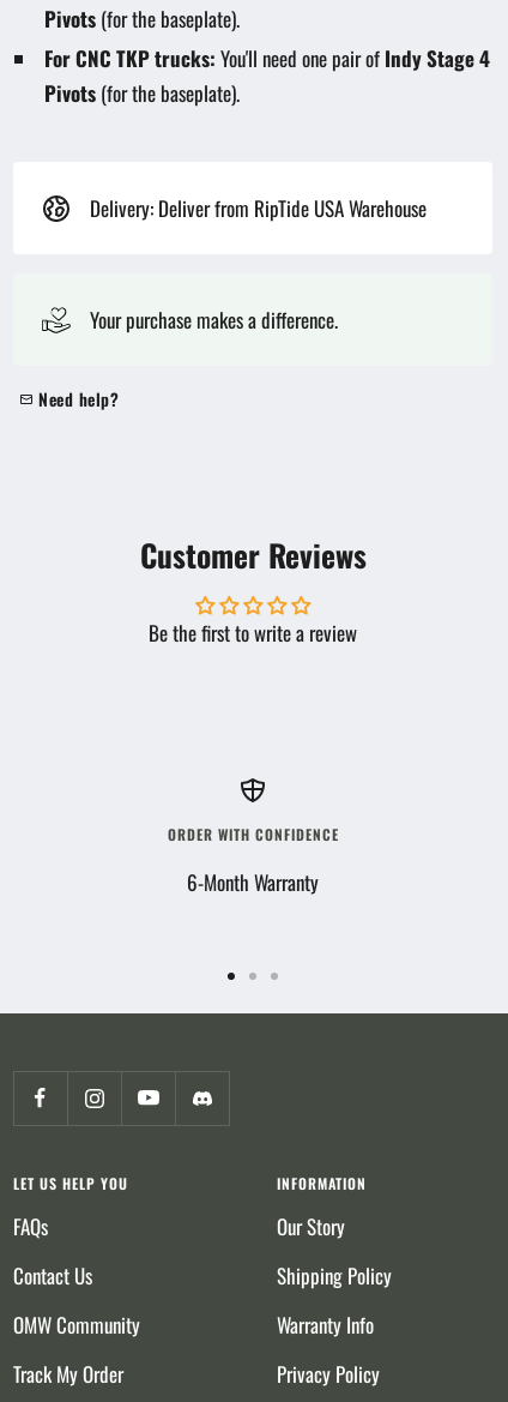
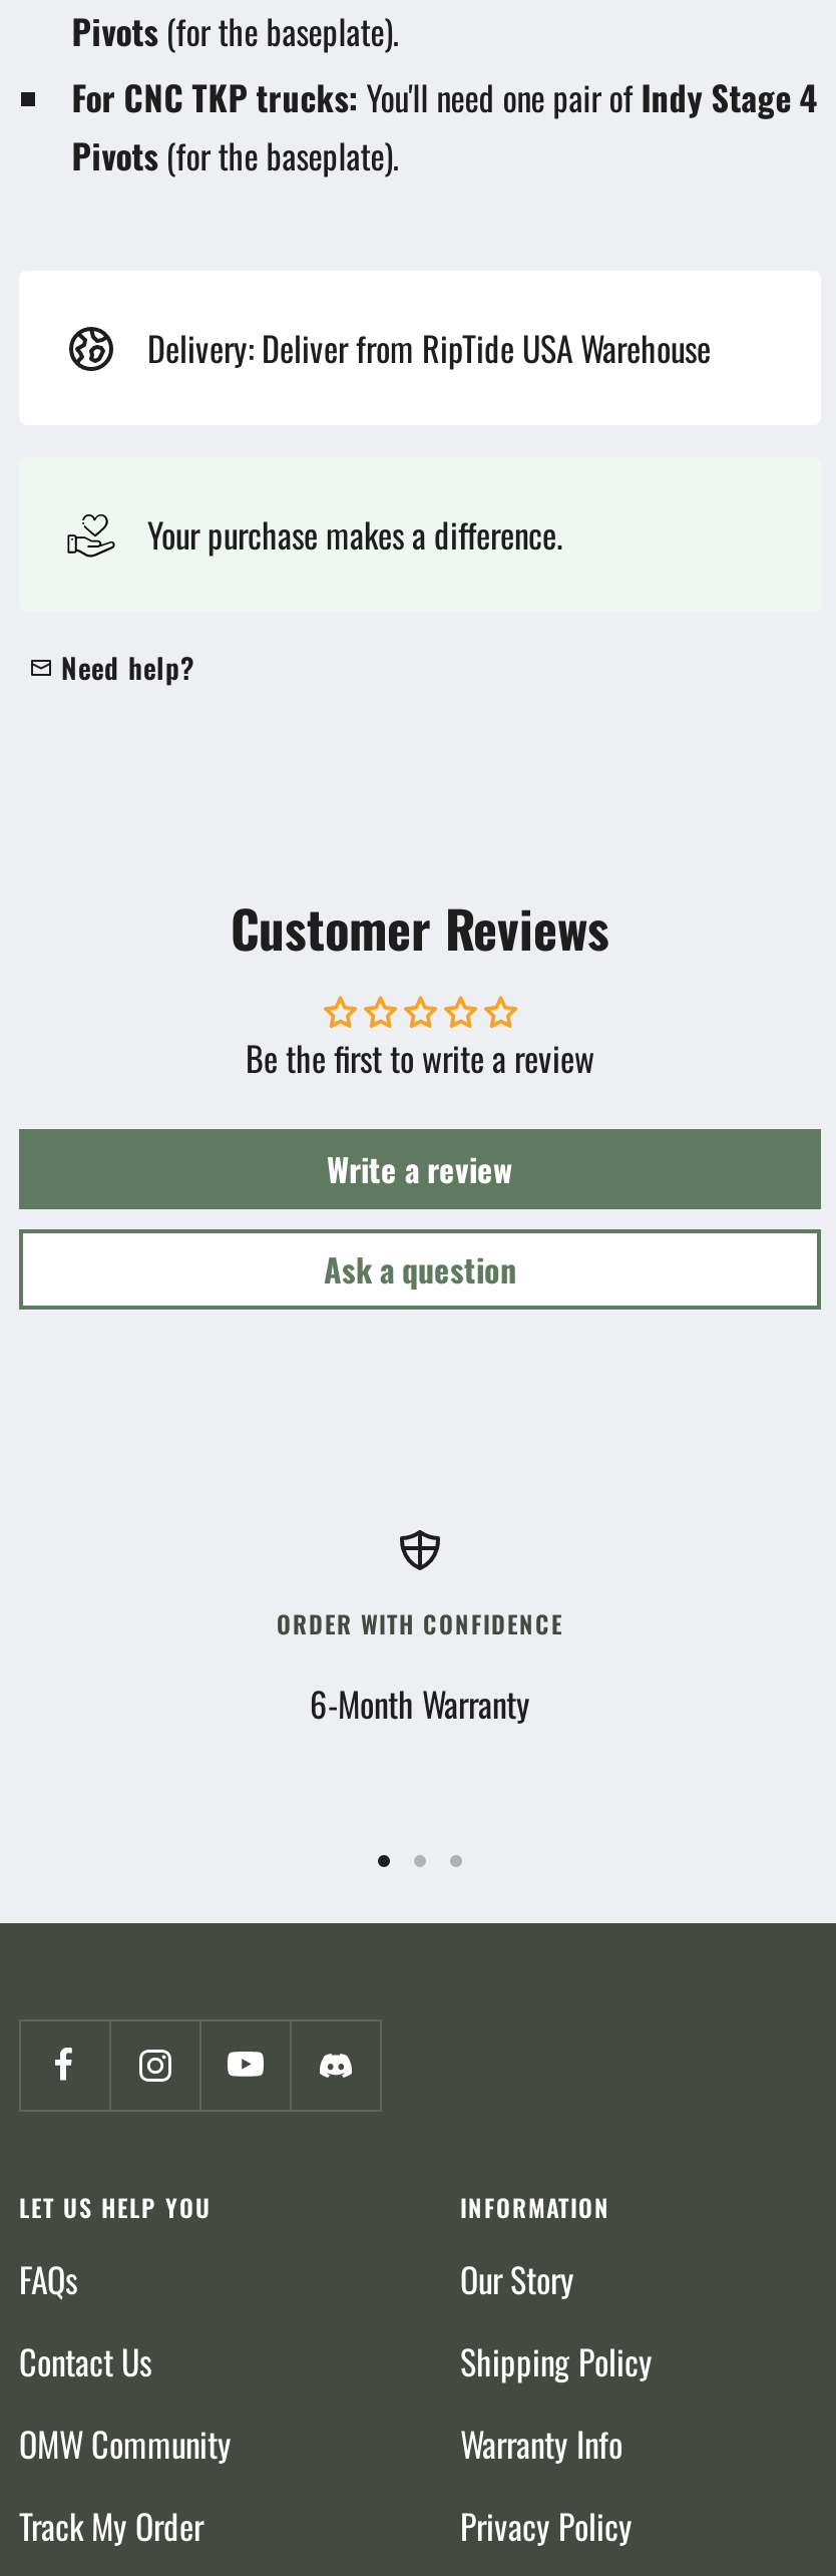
none -> [324,1146,516,1294] Write a review | Ask a question

